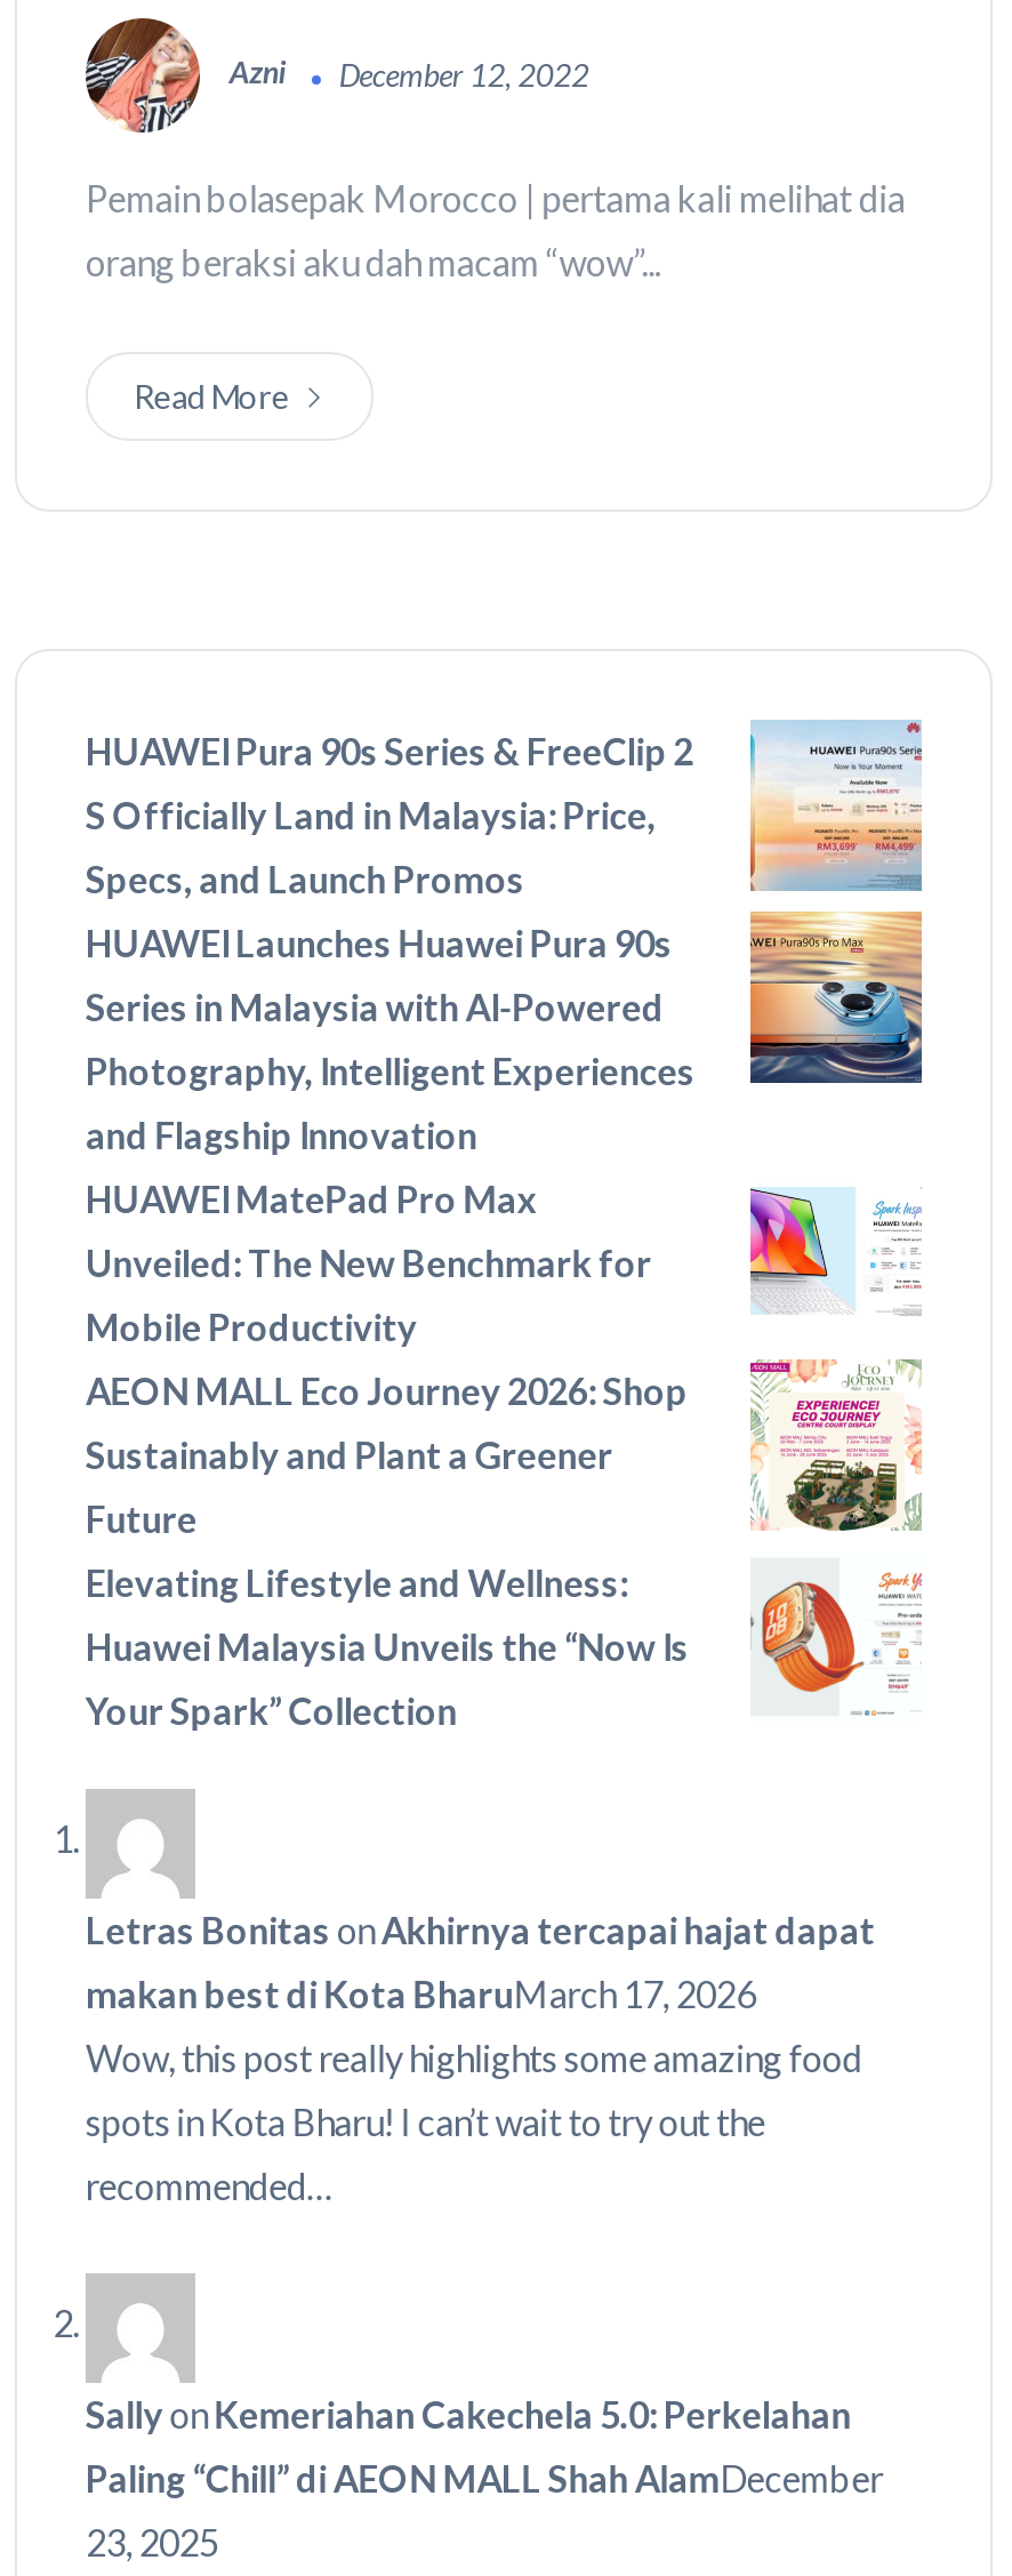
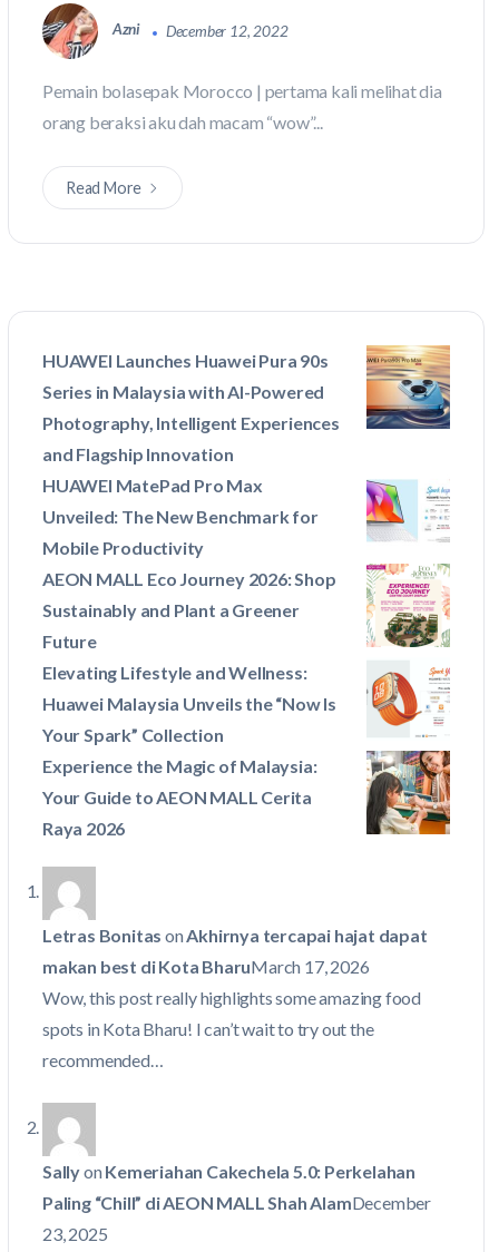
[86,717,924,901] [image] | HUAWEI Pura 90s Series & FreeClip 2 | S Officially Land in Malaysia: Price, | Specs, and Launch Promos -> none
moved [86,907,926,1732] -> [42,343,452,745]: [image] | HUAWEI Launches Huawei Pura 90s | Series in Malaysia with AI-Powered | ... | Huawei Malaysia Unveils the “Now Is | Your Spark” Collection
none -> [42,755,317,839] Experience the Magic of Malaysia: | Your Guide to AEON MALL Cerita | Raya 2026
none -> [365,750,451,835] [image]

